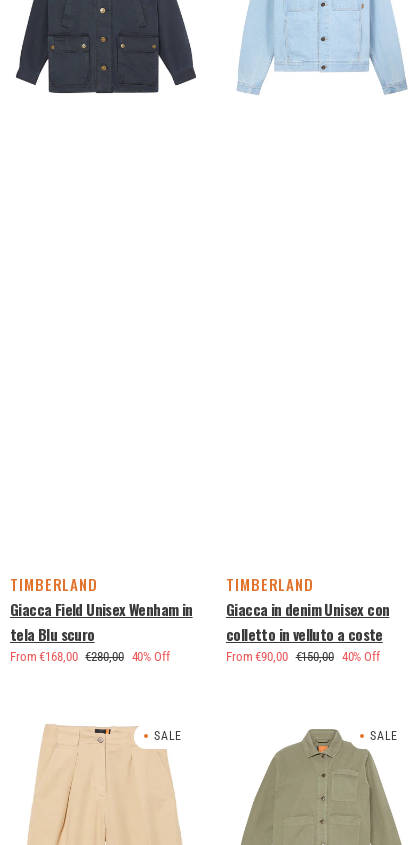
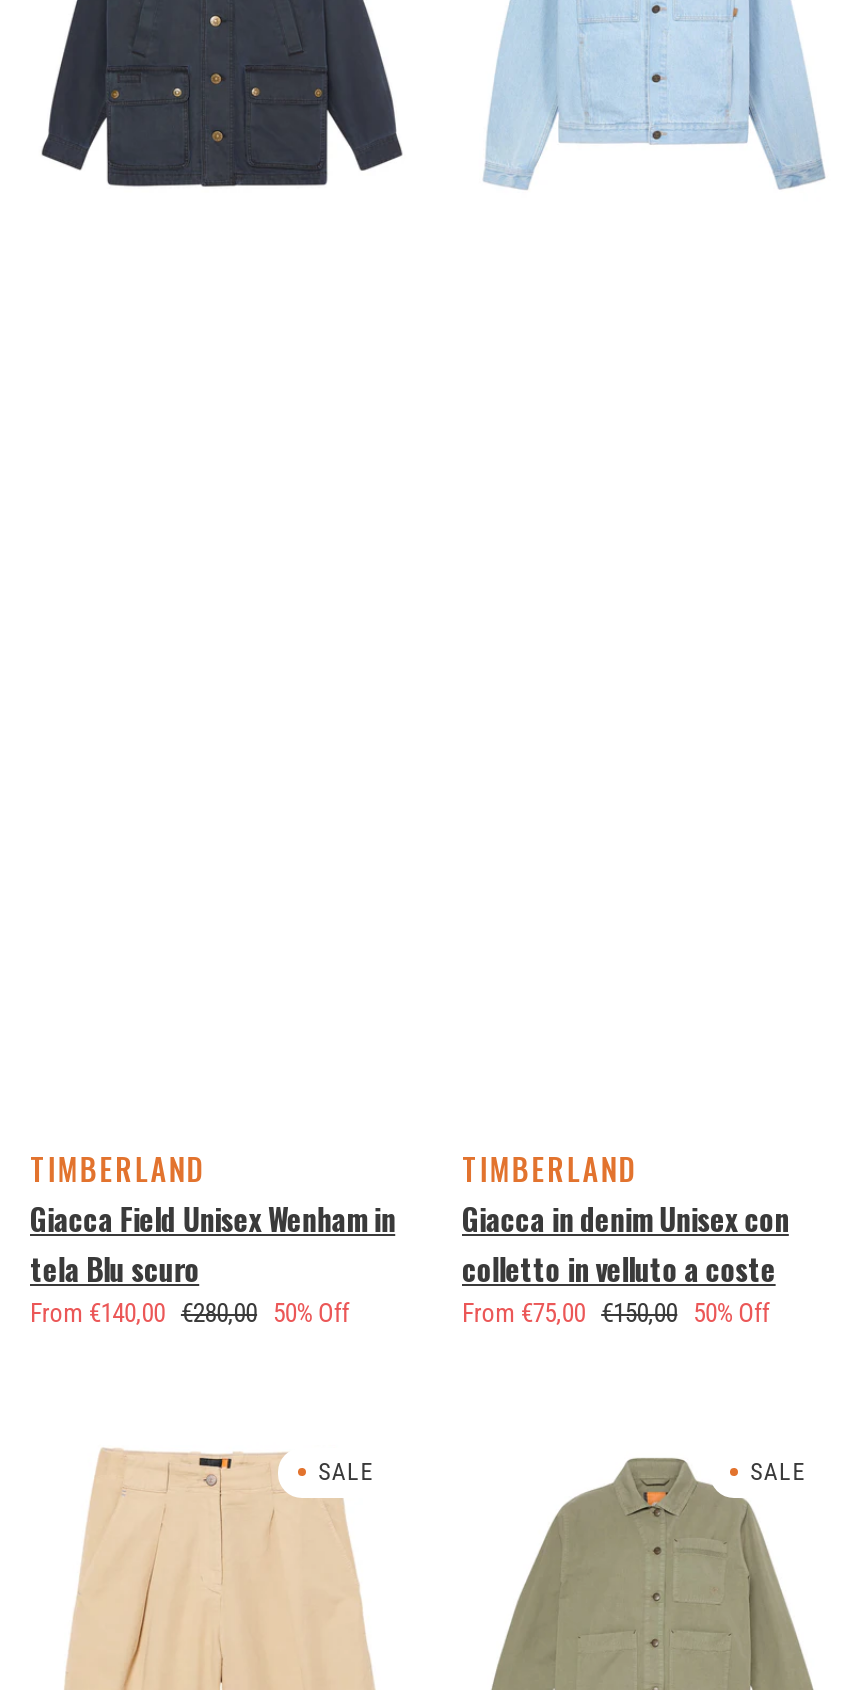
[10,649,77,664] From €168,00 -> [30,1298,165,1328] From €140,00
[131,649,170,664] 40% Off -> [273,1298,349,1328] 50% Off
[226,649,288,664] From €90,00 -> [462,1298,585,1328] From €75,00
[342,649,380,664] 40% Off -> [693,1298,770,1328] 50% Off

